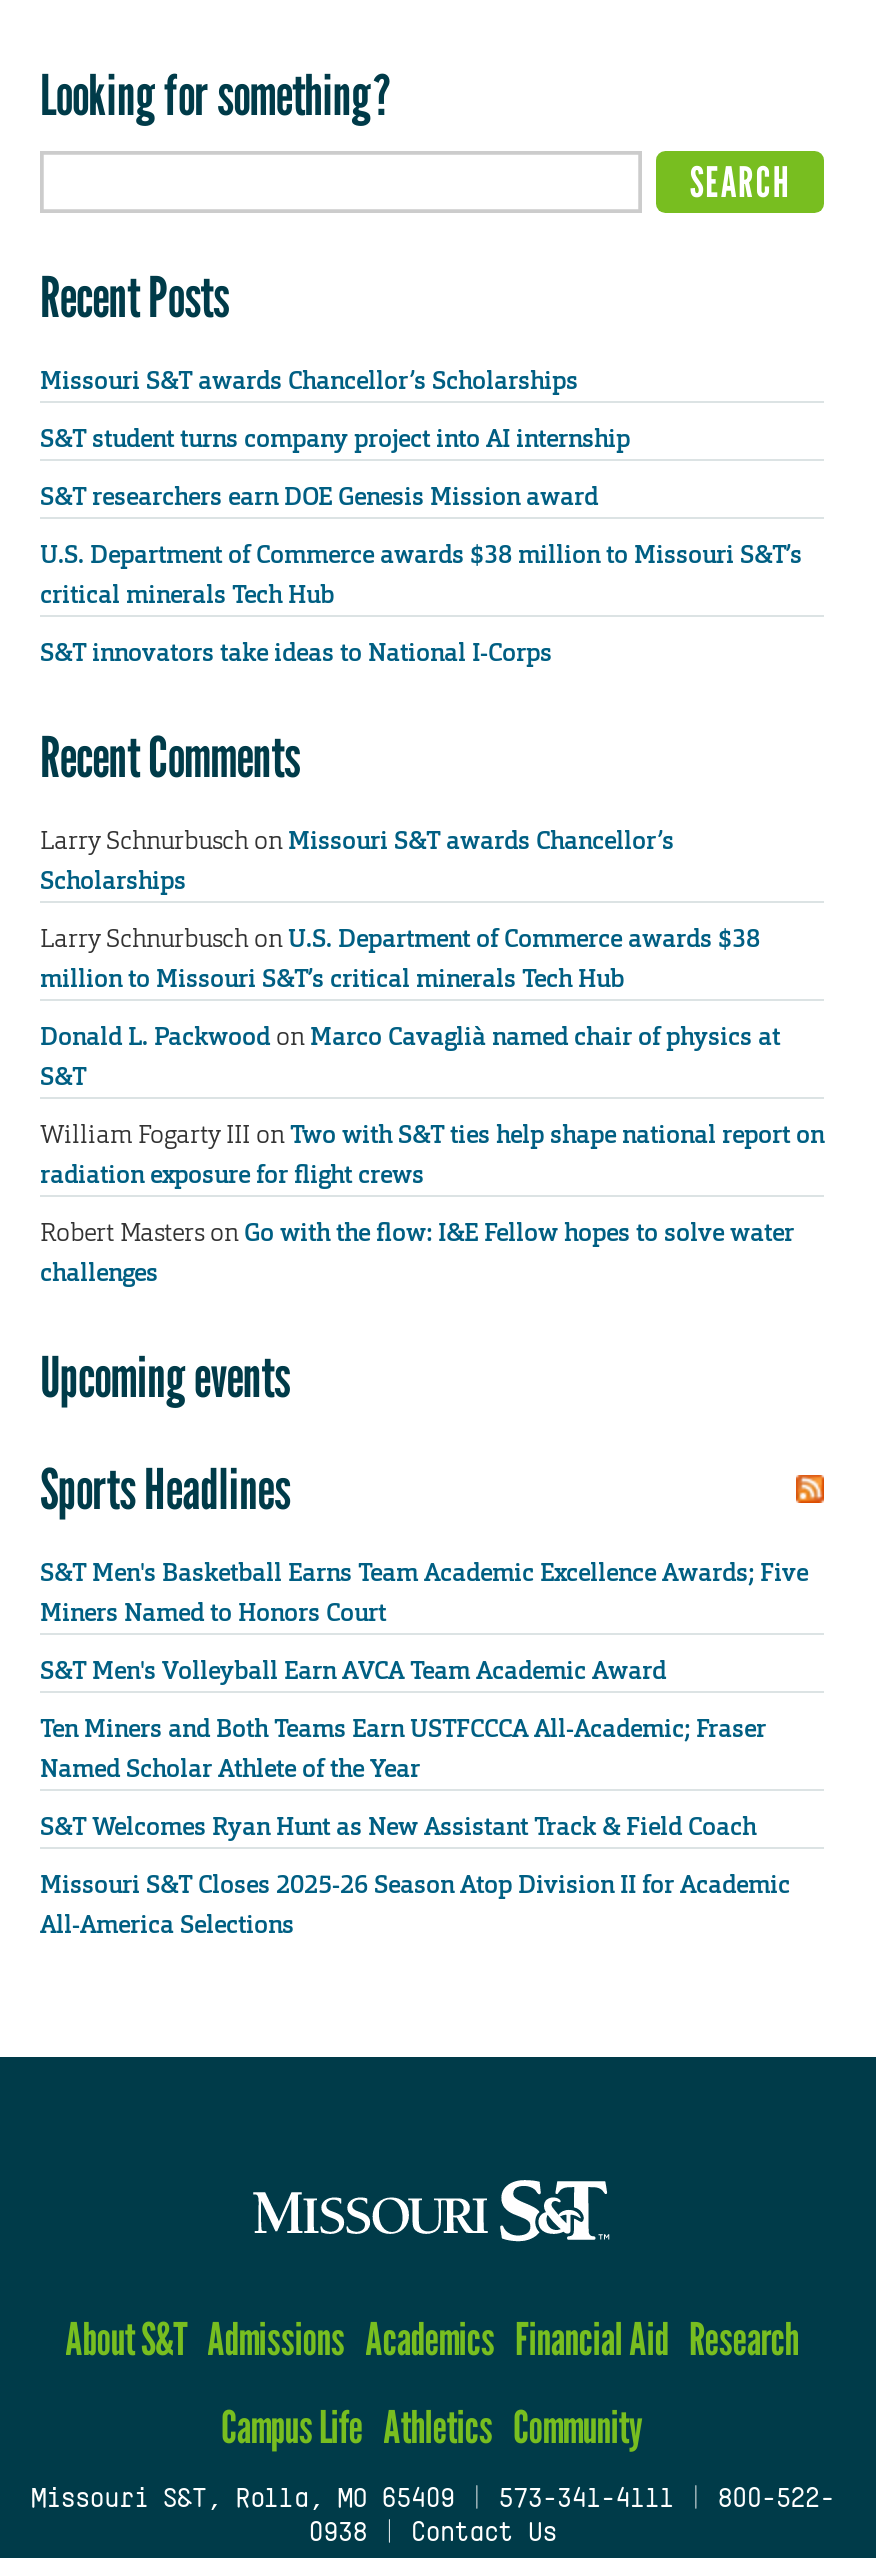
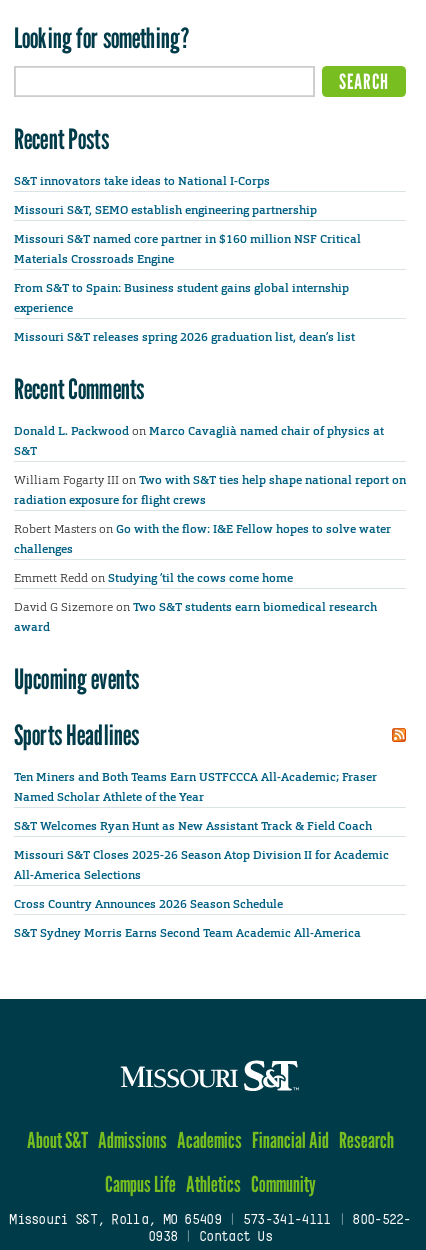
[40,364,802,611] Missouri S&T awards Chancellor’s Scholarships | S&T student turns company project into AI internship | S&T researchers earn DOE Genesis Mission award | U.S. Department of Commerce awards $38 million to Missouri S&T’s | critical minerals Tech Hub -> none
moved [40,637,552,669] -> [14,173,270,189]: S&T innovators take ideas to National I-Corps
none -> [14,202,361,345] Missouri S&T, SEMO establish engineering partnership | Missouri S&T named core partner in $160 million NSF Critical | Materials Crossroads Engine | From S&T to Spain: Business student gains global internship | experience | Missouri S&T releases spring 2026 graduation list, dean’s list
moved [40,723,300,791] -> [14,372,144,406]: Recent Comments
[40,824,760,994] Larry Schnurbusch on Missouri S&T awards Chancellor’s | Scholarships | Larry Schnurbusch on U.S. Department of Commerce awards $38 | million to Missouri S&T’s critical minerals Tech Hub -> none
moved [40,1021,824,1289] -> [14,423,406,557]: Donald L. Packwood on Marco Cavaglià named chair of physics at | S&T | William Fogarty III on Two with S&T ties help shape national report on | radiation exposure for flight crews | Robert Masters on Go with the flow: I&E Fellow hopes to solve water | challenges
none -> [14,570,377,635] Emmett Redd on Studying ’til the cows come home | David G Sizemore on Two S&T students earn biomedical research | award
[40,1556,808,1686] S&T Men's Basketball Earns Team Academic Excellence Awards; Five | Miners Named to Honors Court | S&T Men's Volleyball Earn AVCA Team Academic Award -> none
moved [40,1712,790,1941] -> [14,768,389,883]: Ten Miners and Both Teams Earn USTFCCCA All-Academic; Fraser | Named Scholar Athlete of the Year | S&T Welcomes Ryan Hunt as New Assistant Track & Field Coach | Missouri S&T Closes 2025-26 Season Atop Division II for Academic | All-America Selections
none -> [14,896,361,941] Cross Country Announces 2026 Season Schedule | S&T Sydney Morris Earns Second Team Academic All-America

